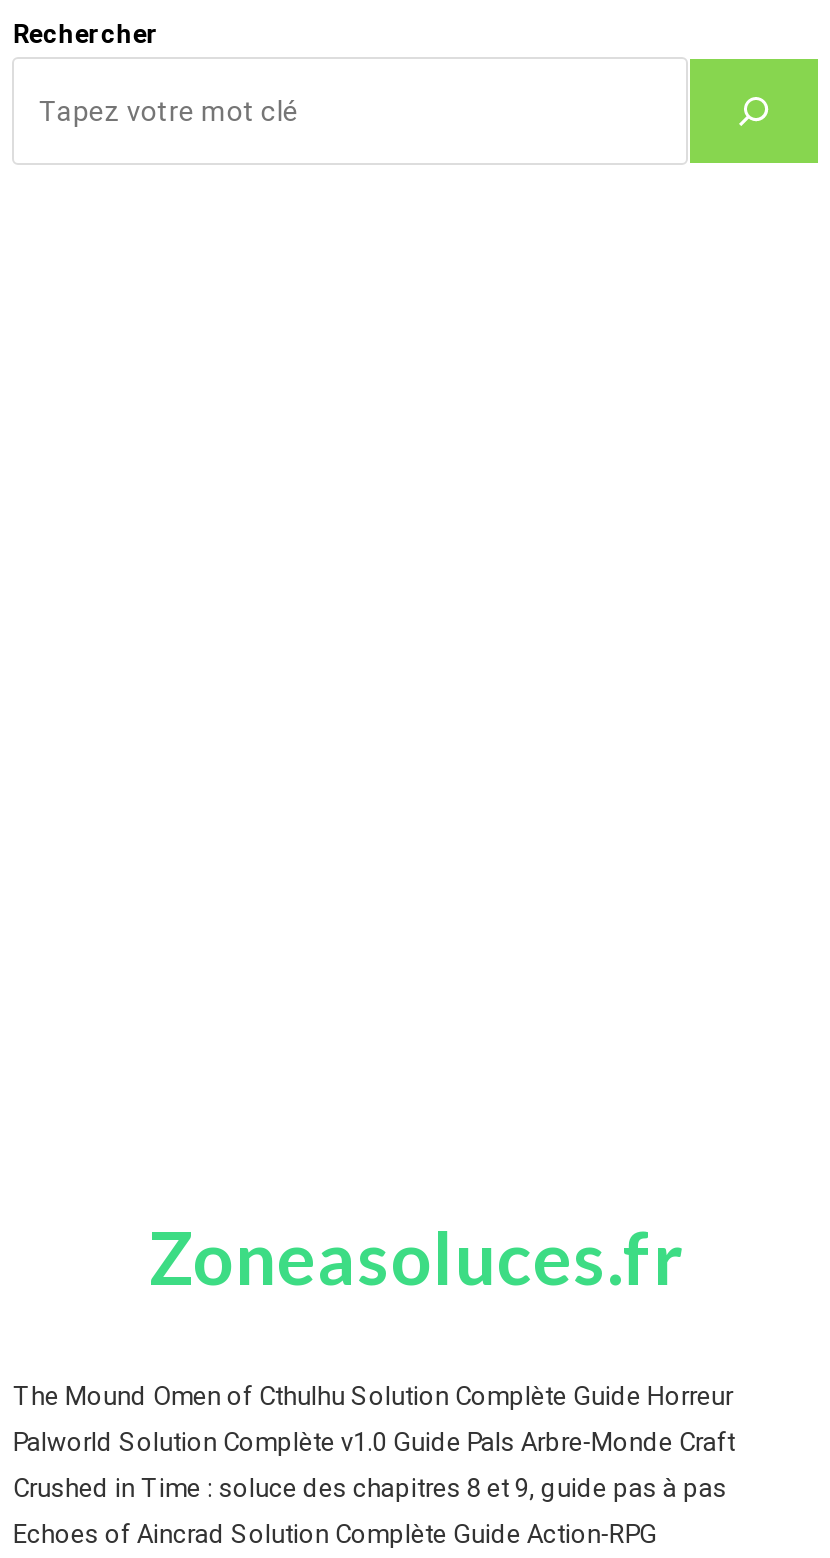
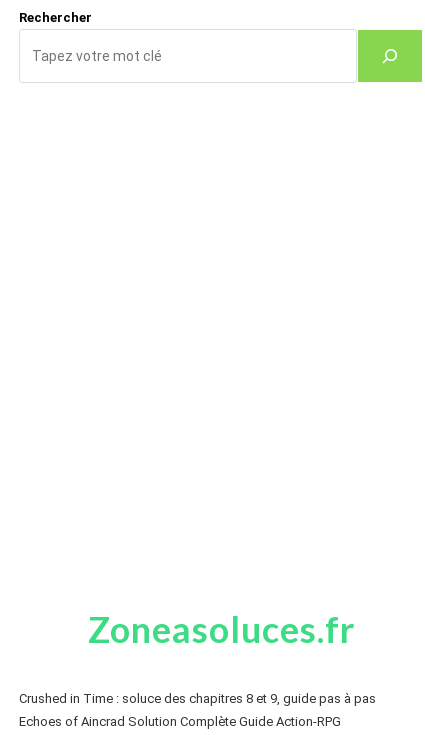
[13,1381,735,1457] The Mound Omen of Cthulhu Solution Complète Guide Horreur | Palworld Solution Complète v1.0 Guide Pals Arbre-Monde Craft -> none

